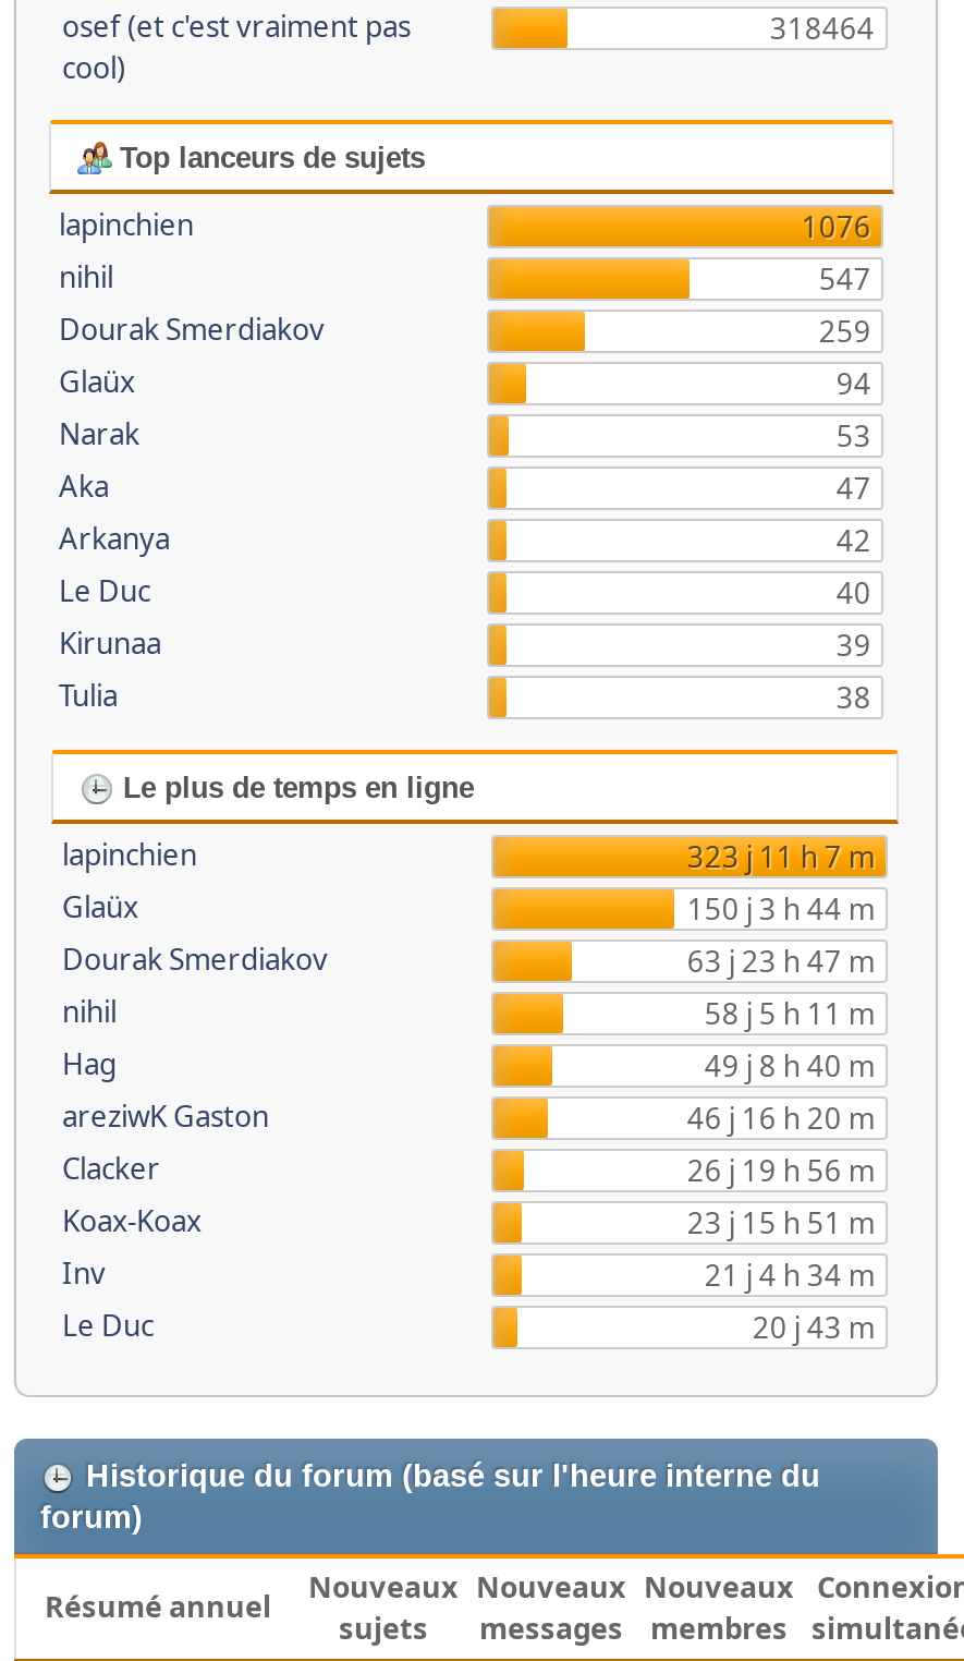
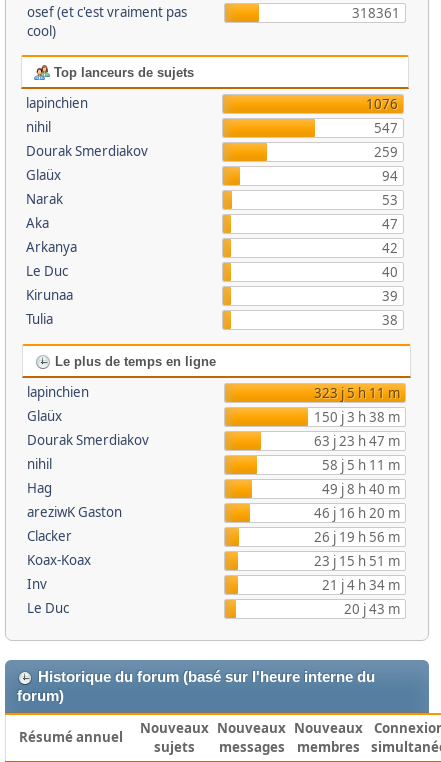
[770,9,874,48] 318464 -> [352,4,400,22] 318361
[687,837,874,876] 323 j 11 h 7 m -> [314,384,400,402] 323 j 5 h 11 m
[687,889,874,929] 150 j 3 h 44 m -> [314,408,400,426] 150 j 3 h 38 m

